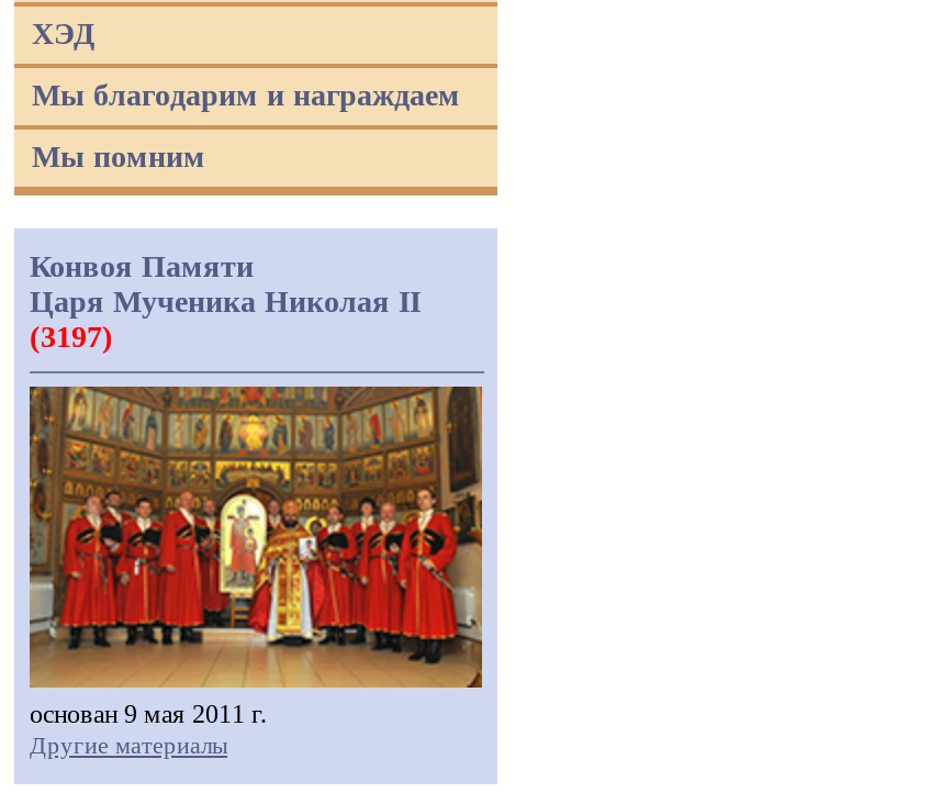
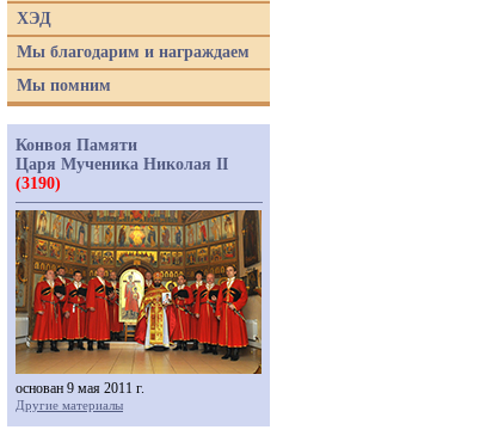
[30,321,113,354] (3197) -> [16,174,61,192] (3190)

